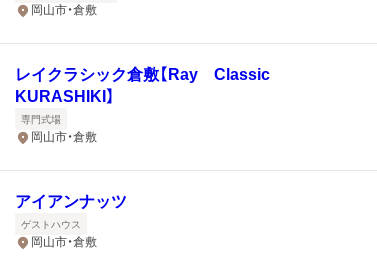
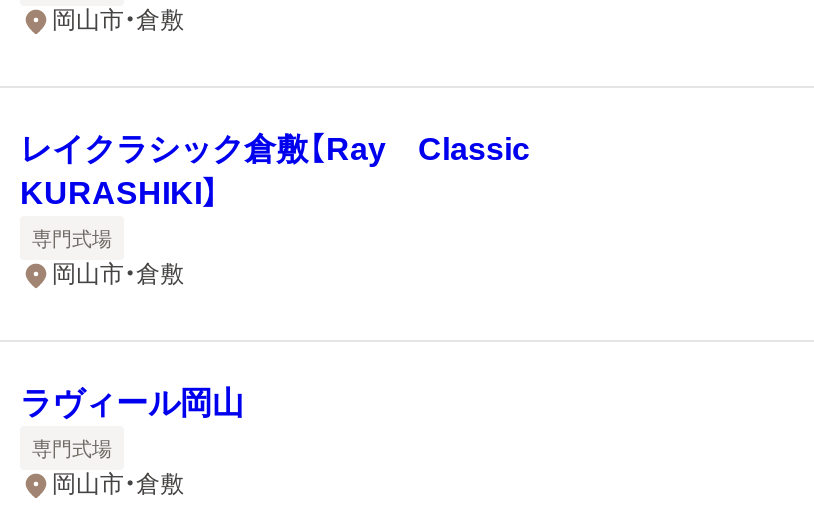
[15,193,127,210] アイアンナッツ -> [20,386,244,420] ラヴィール岡山
[21,218,81,229] ゲストハウス -> [32,437,112,459] 専門式場

